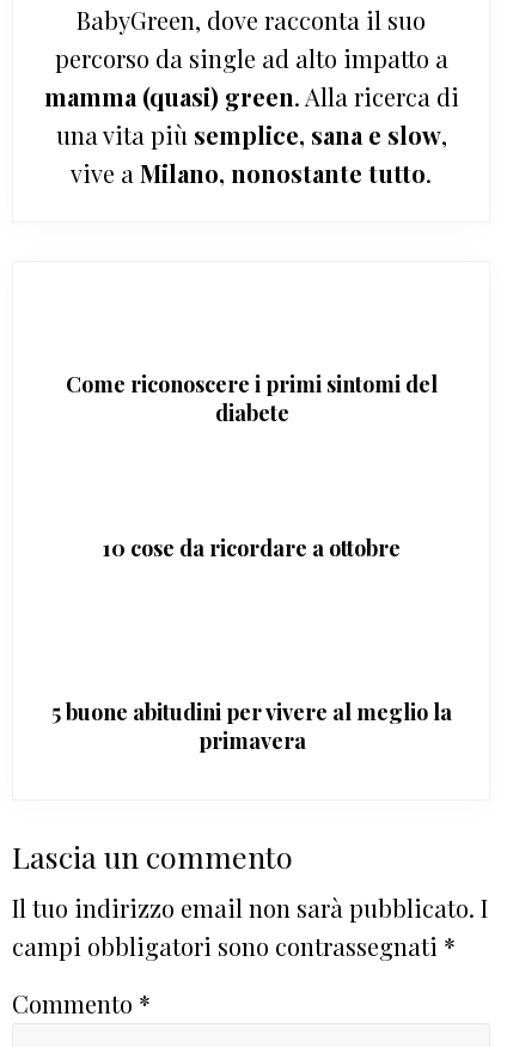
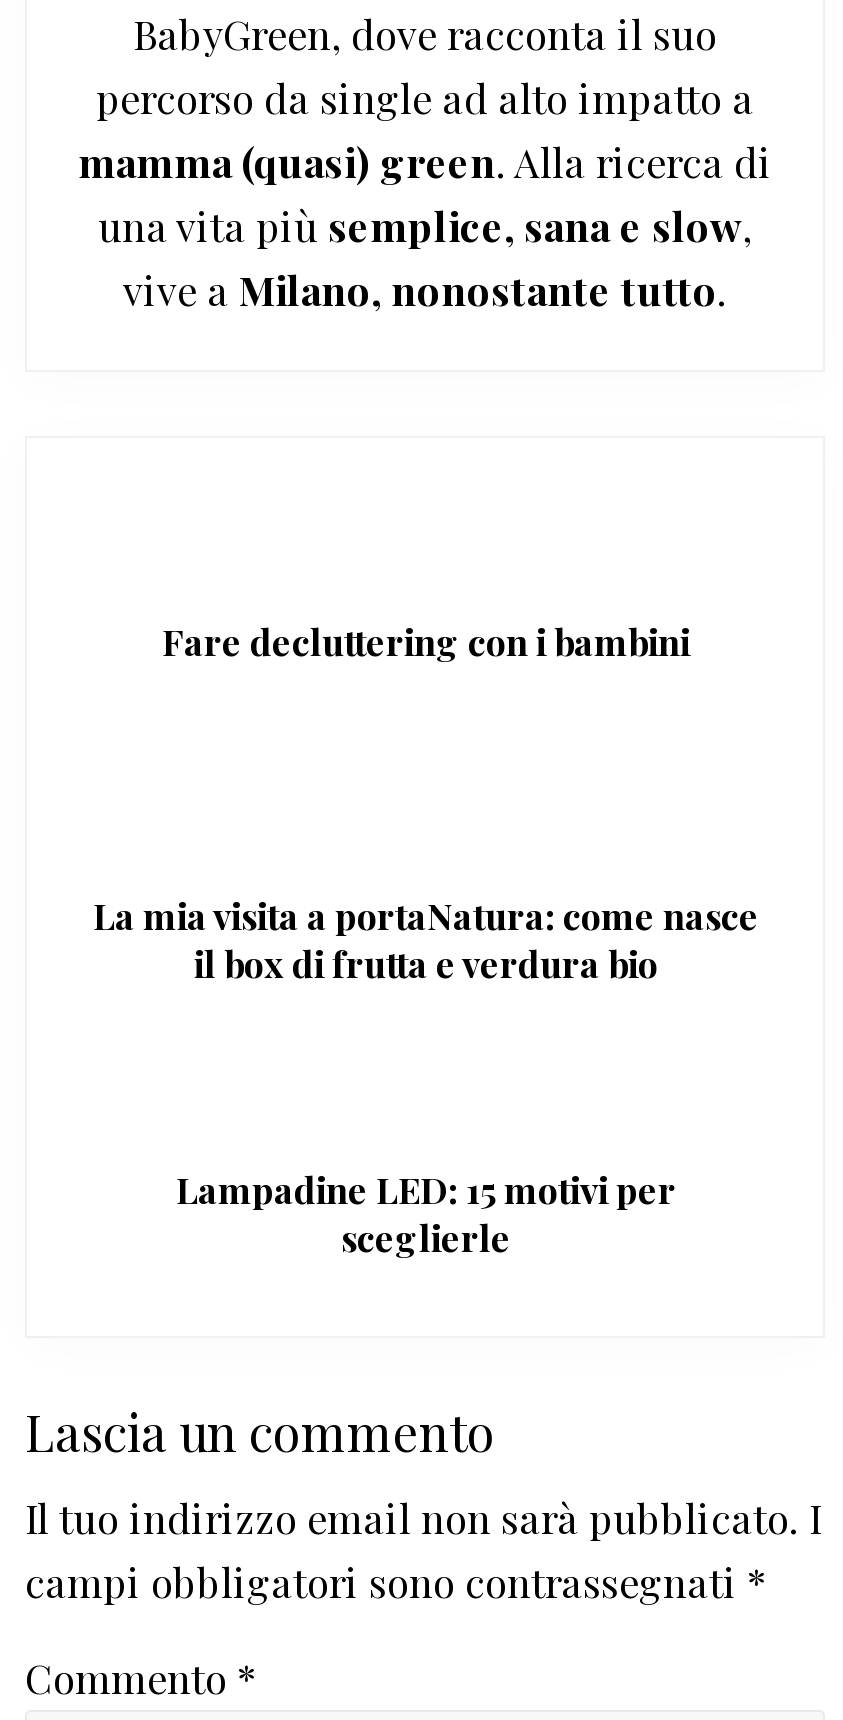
[66,370,438,427] Come riconoscere i primi sintomi del | diabete -> [162,618,690,666] Fare decluttering con i bambini
[103,534,401,563] 10 cose da ricordare a ottobre -> [93,892,759,988] La mia visita a portaNatura: come nasce | il box di frutta e verdura bio
[51,698,452,755] 5 buone abitudini per vivere al meglio la | primavera -> [176,1166,676,1262] Lampadine LED: 15 motivi per | sceglierle

